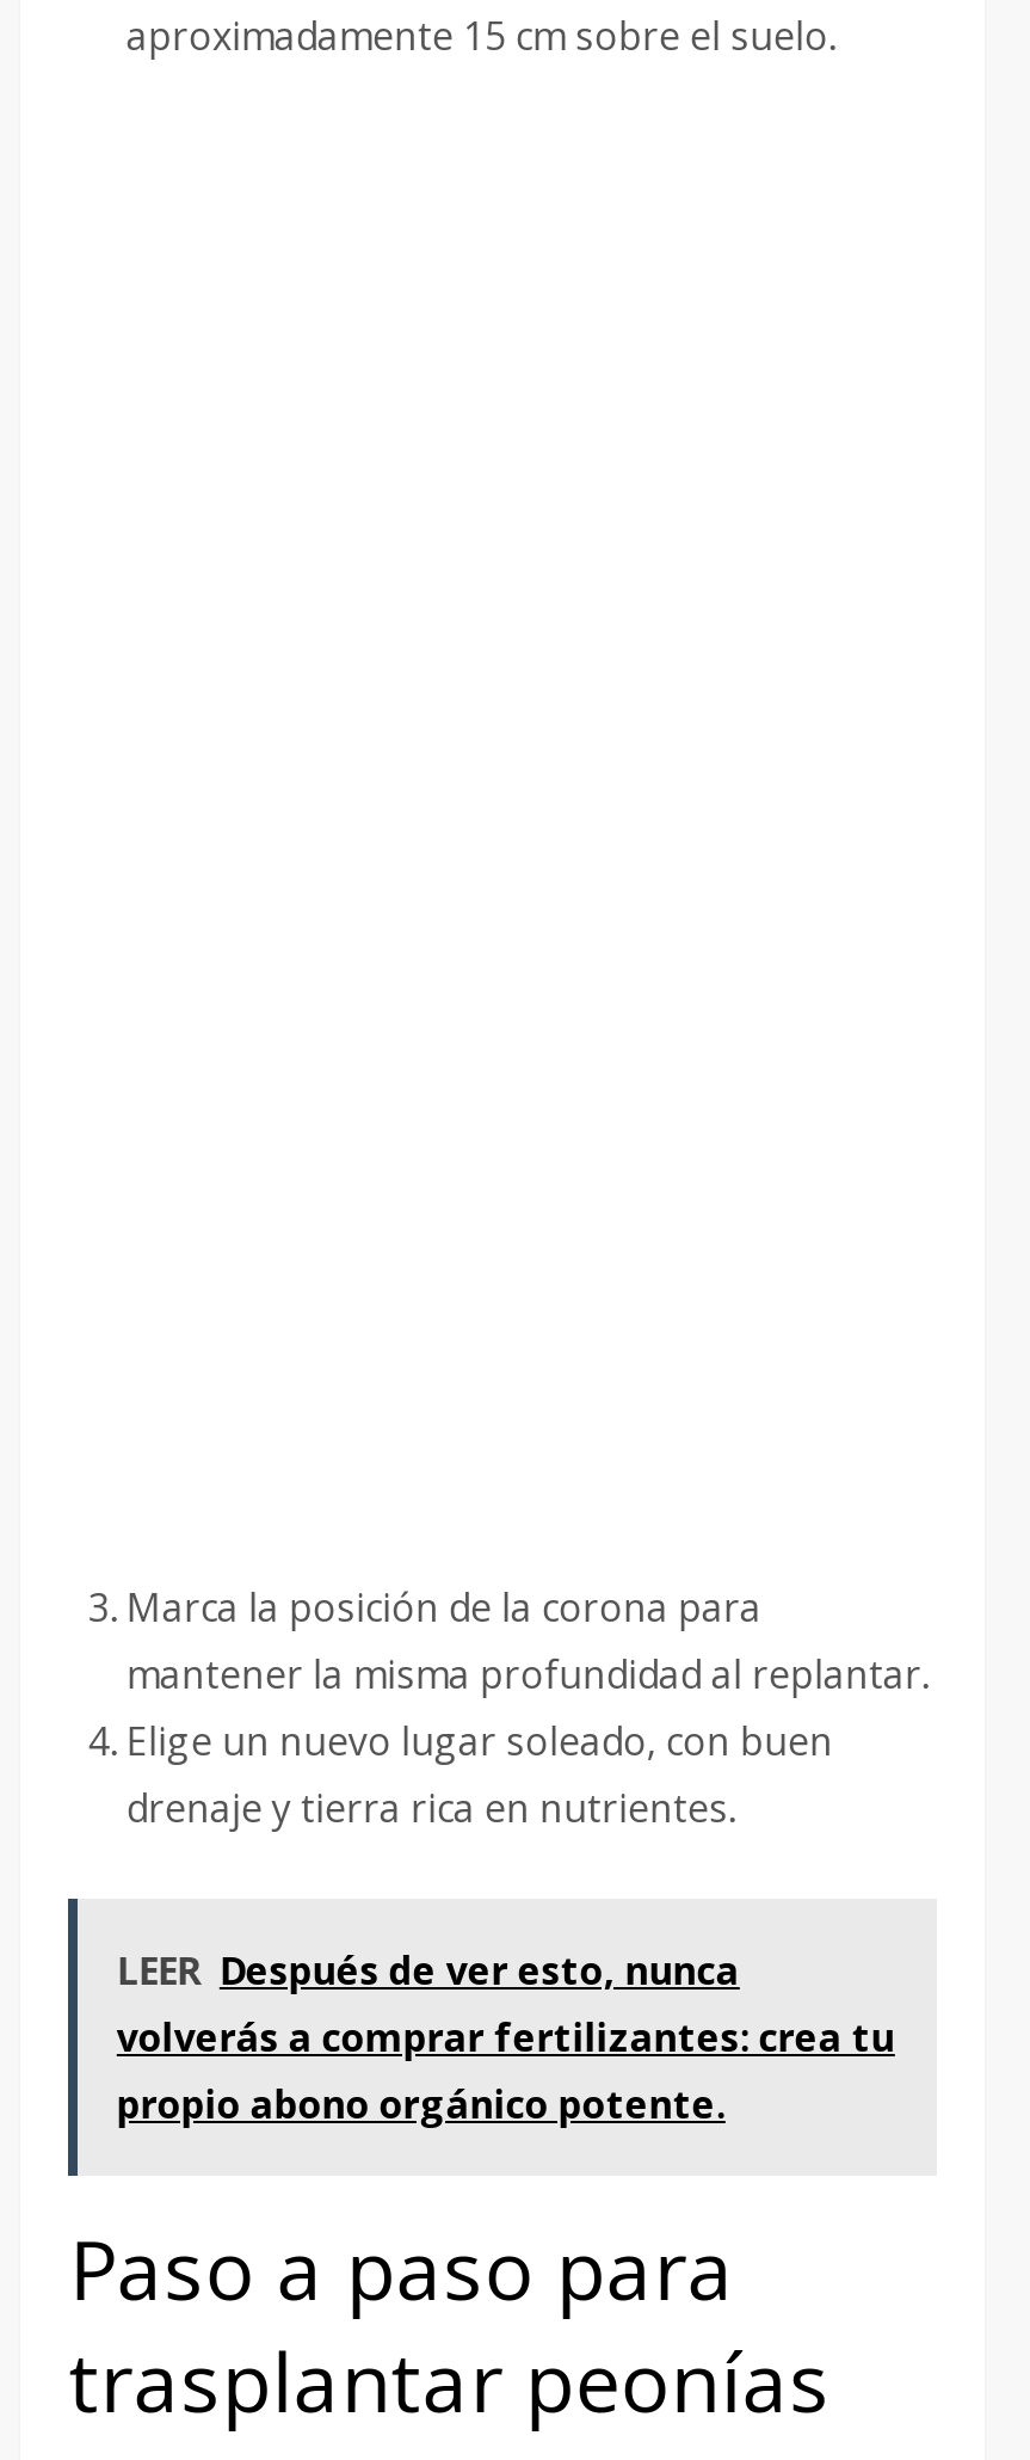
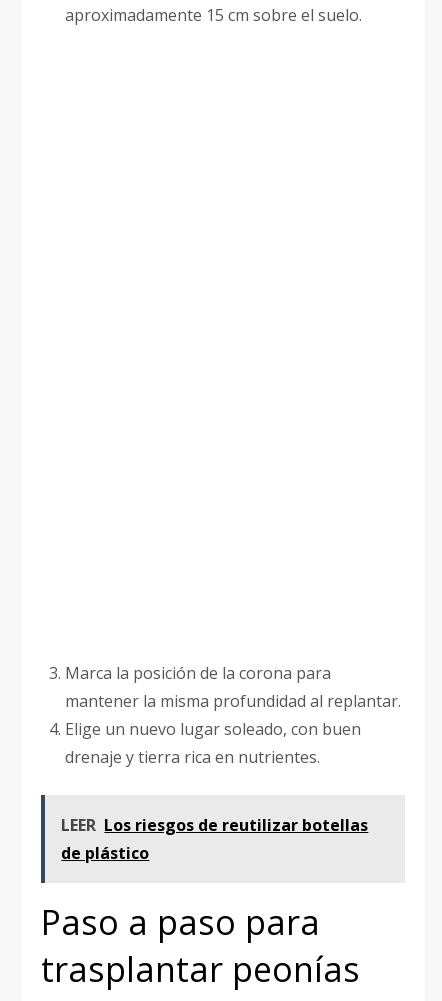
[117,1943,895,2129] LEER Después de ver esto, nunca | volverás a comprar fertilizantes: crea tu | propio abono orgánico potente. -> [61,814,368,864] LEER Los riesgos de reutilizar botellas | de plástico

